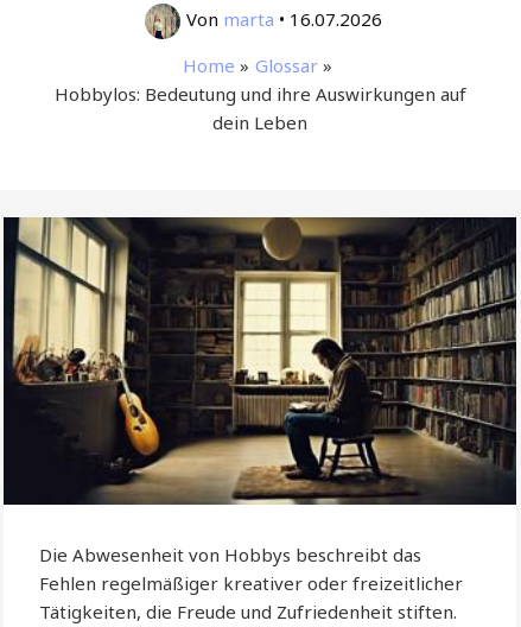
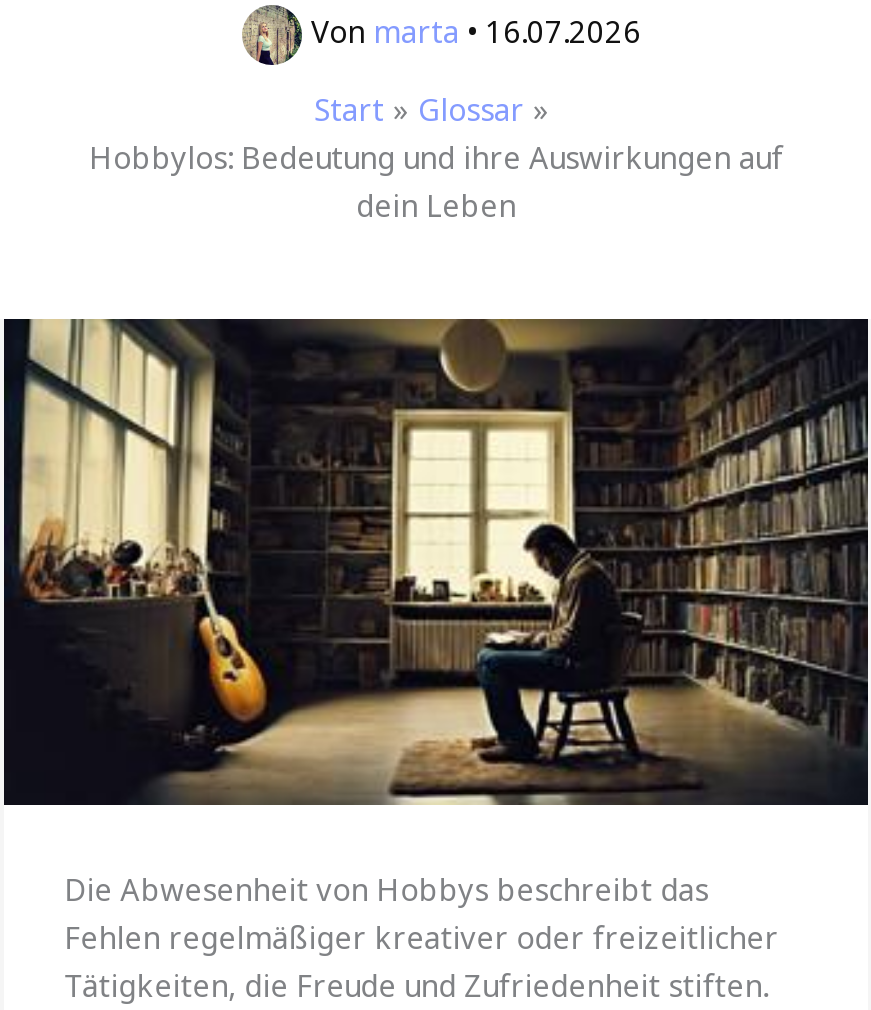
[182,53,234,77] Home -> [314,89,384,129] Start

